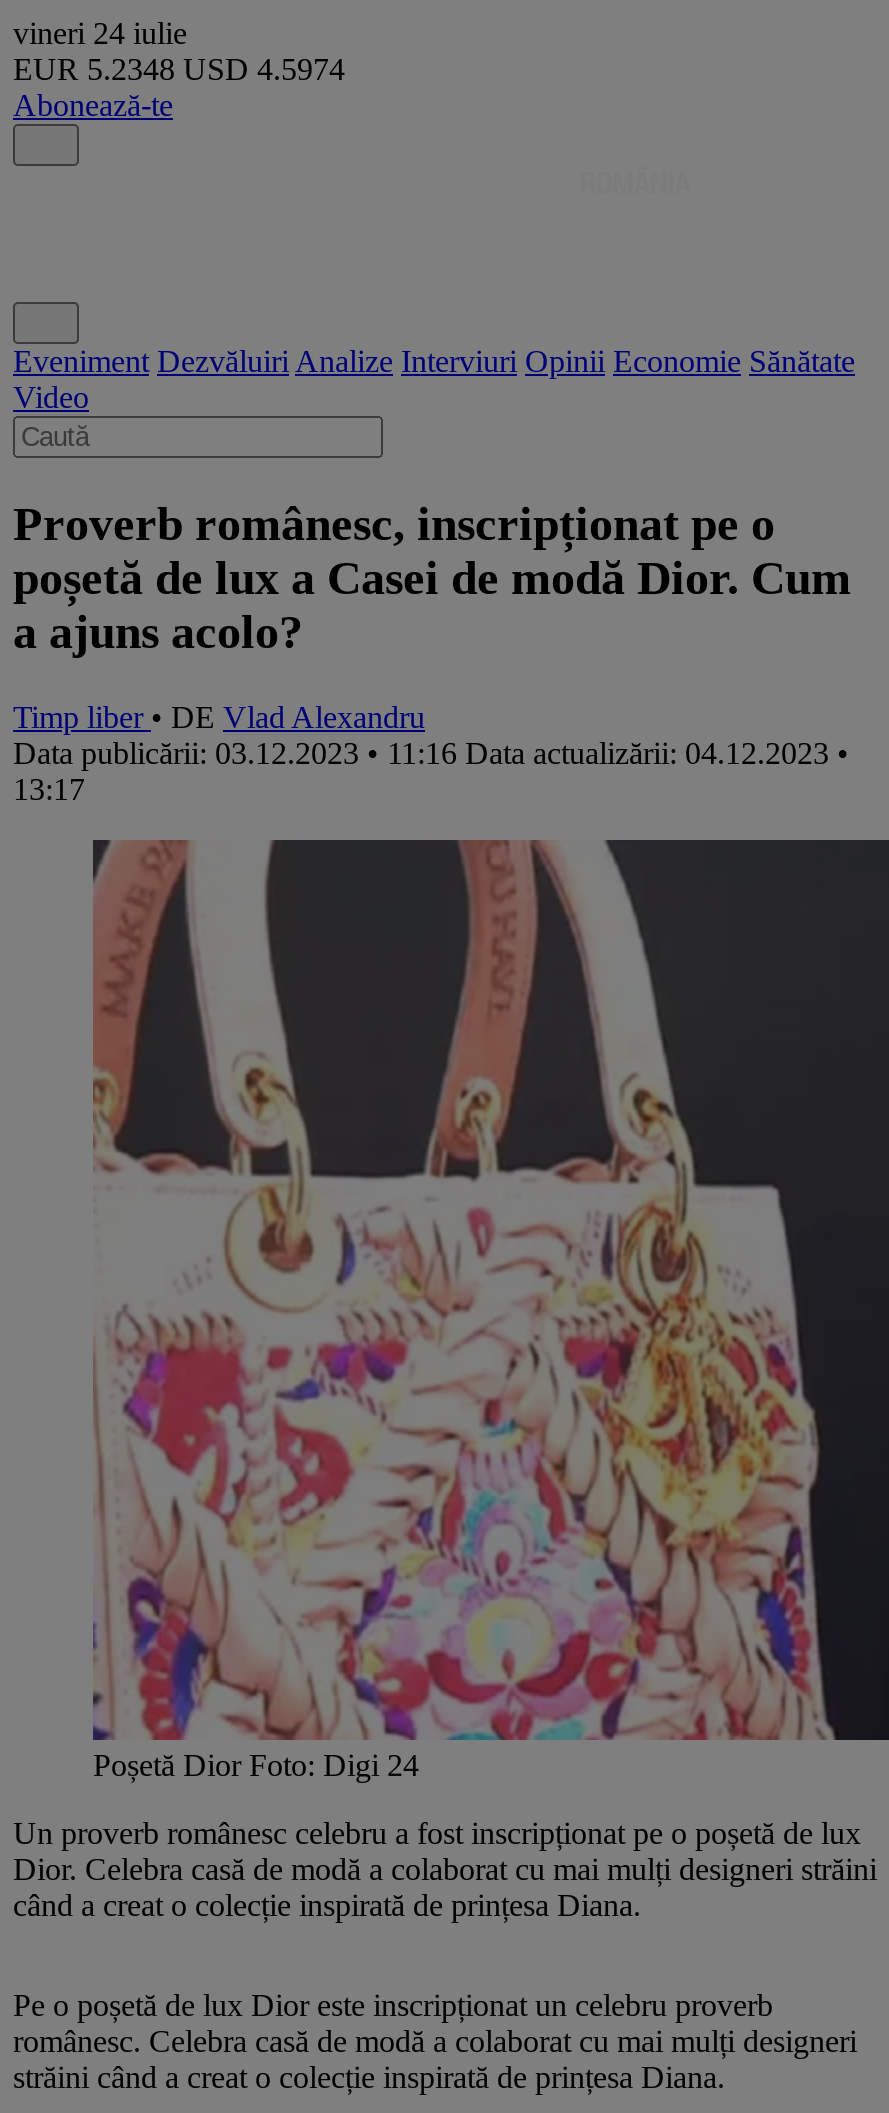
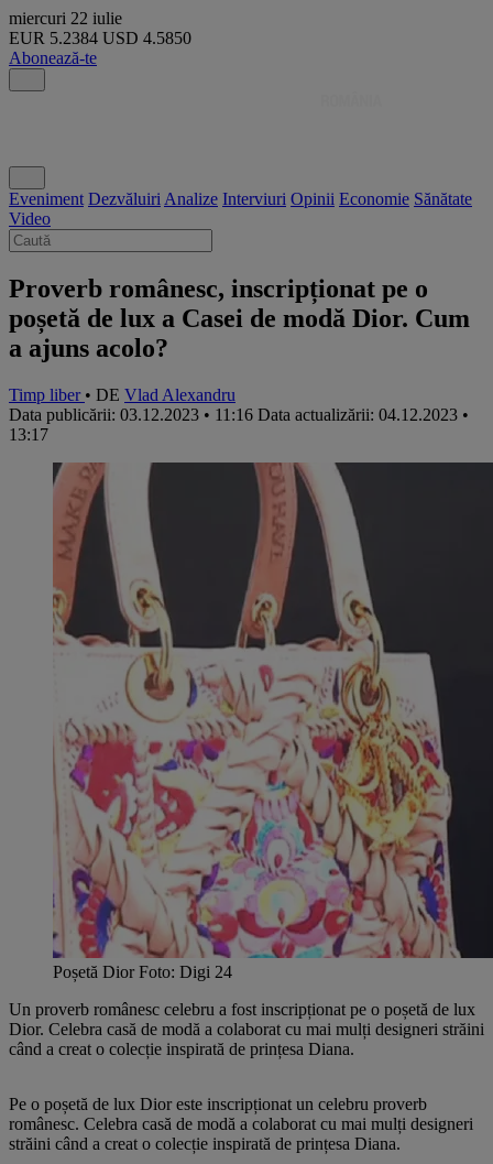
[13,16,187,50] vineri 24 iulie -> [9,9,122,28] miercuri 22 iulie
[13,52,345,86] EUR 5.2348 USD 4.5974 -> [9,29,191,47] EUR 5.2384 USD 4.5850

